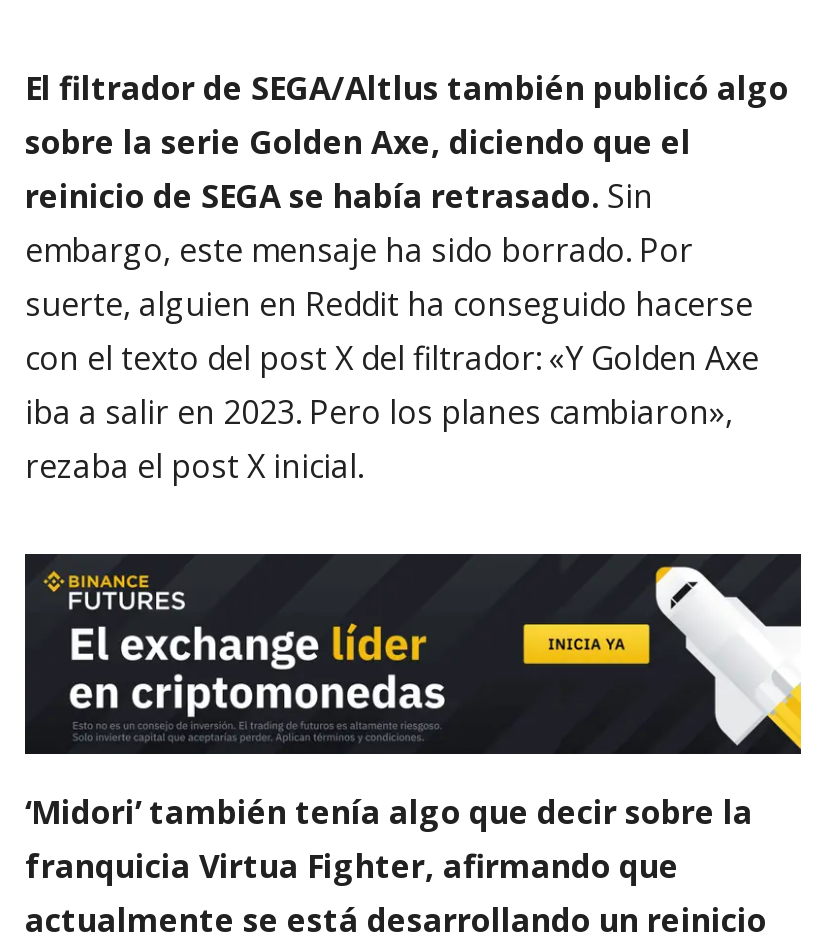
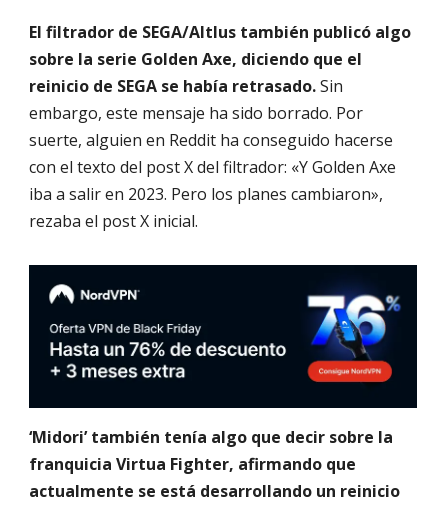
[27,554,803,752] [image] -> [31,266,418,406] [image]

